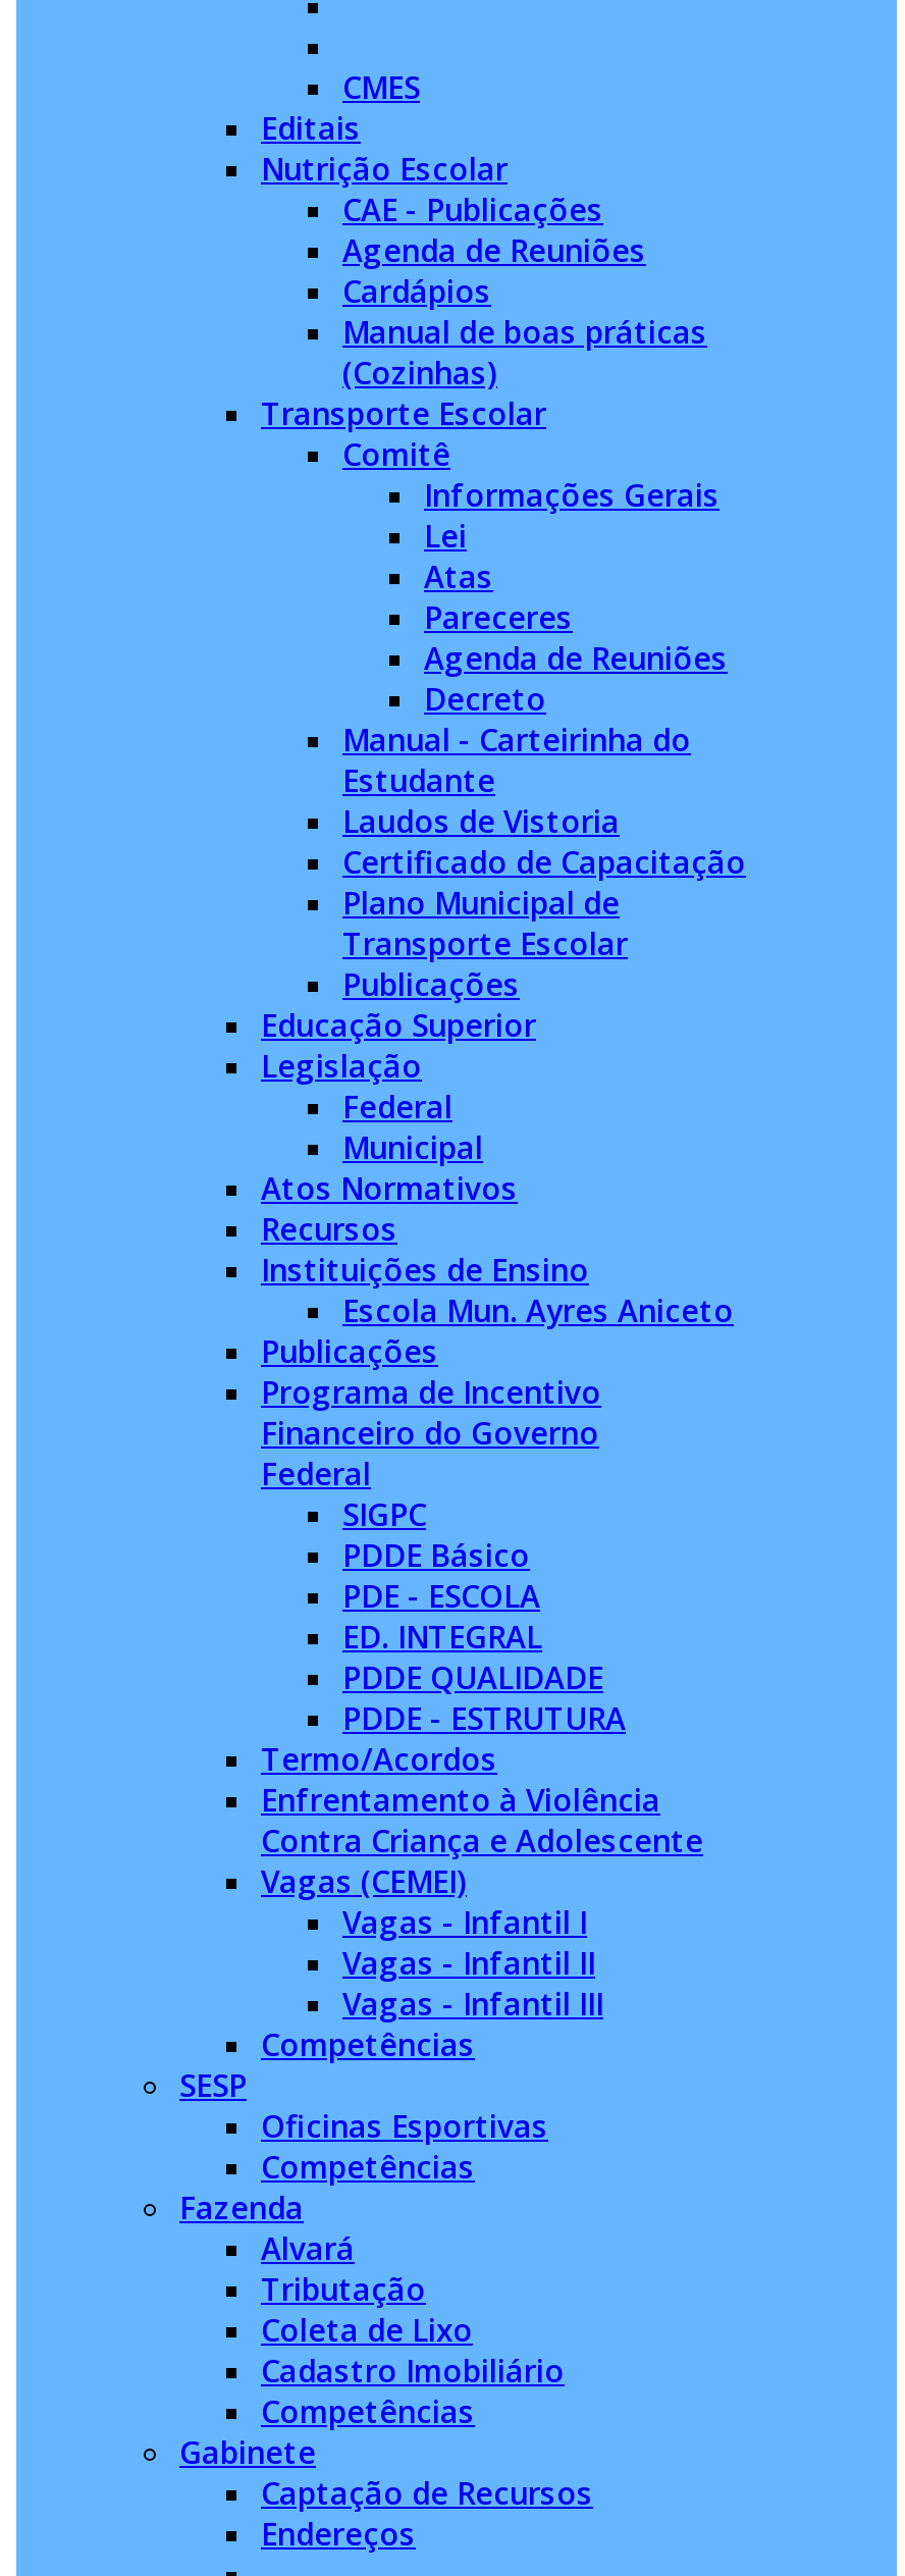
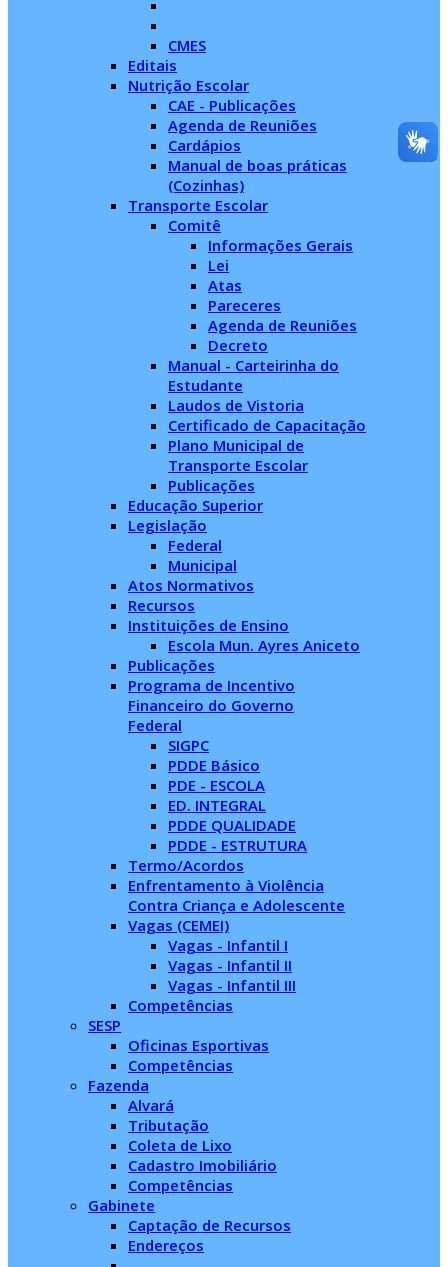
none -> [398,122,438,162] [image]

